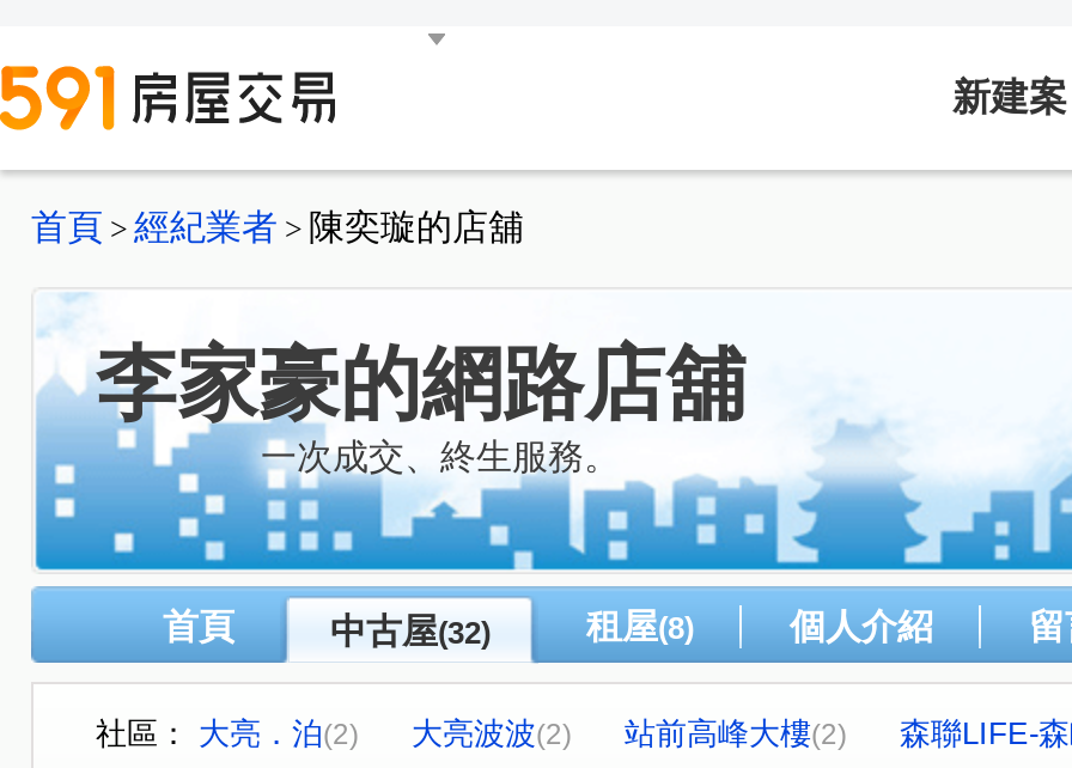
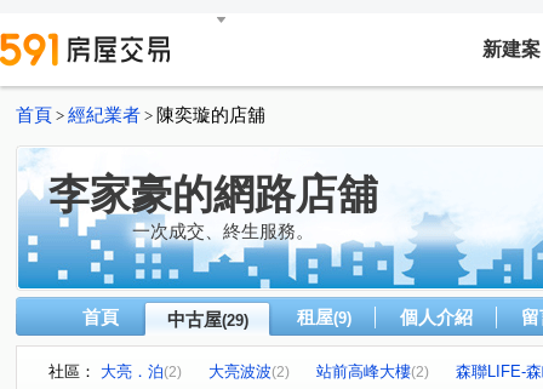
[330,610,491,651] 中古屋(32) -> [167,309,248,330] 中古屋(29)
[586,605,694,646] 租屋(8) -> [297,307,351,327] 租屋(9)

